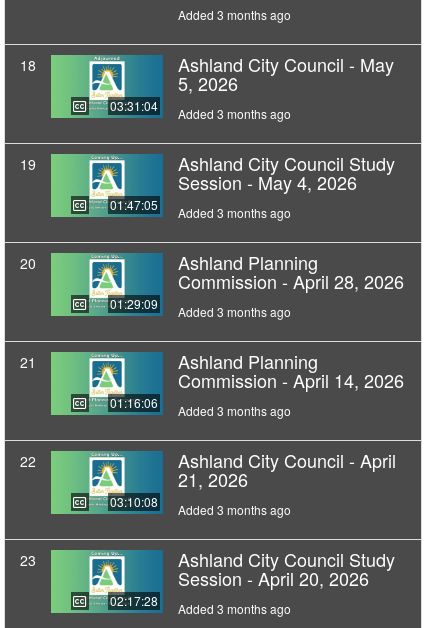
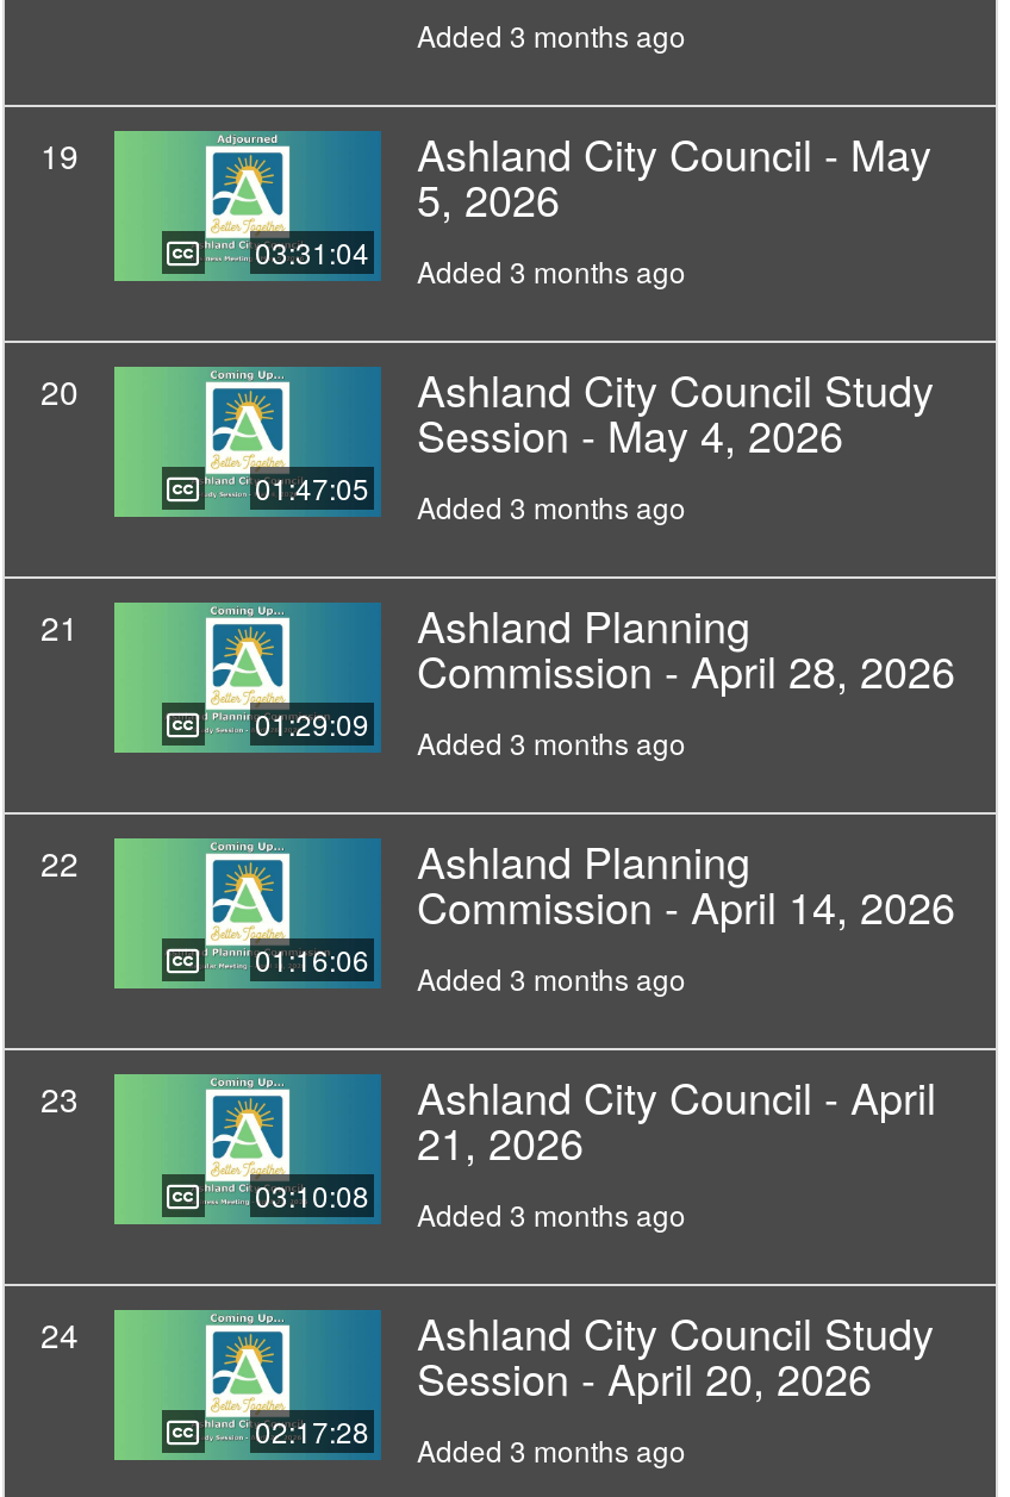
[20,55,36,75] 18 -> [40,132,79,180] 19
[20,154,36,174] 19 -> [40,368,79,416] 20
[20,253,36,273] 20 -> [40,604,79,651] 21
[20,352,36,372] 21 -> [40,840,79,887] 22
[20,451,36,471] 22 -> [40,1075,79,1123] 23
[20,550,36,570] 23 -> [40,1311,79,1359] 24

